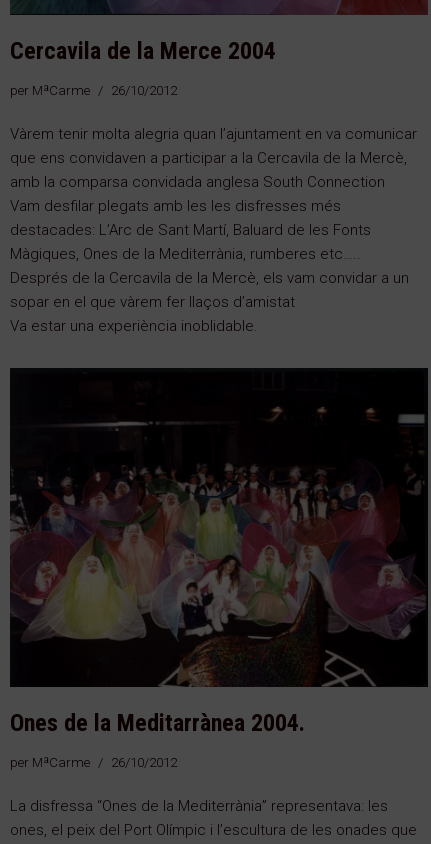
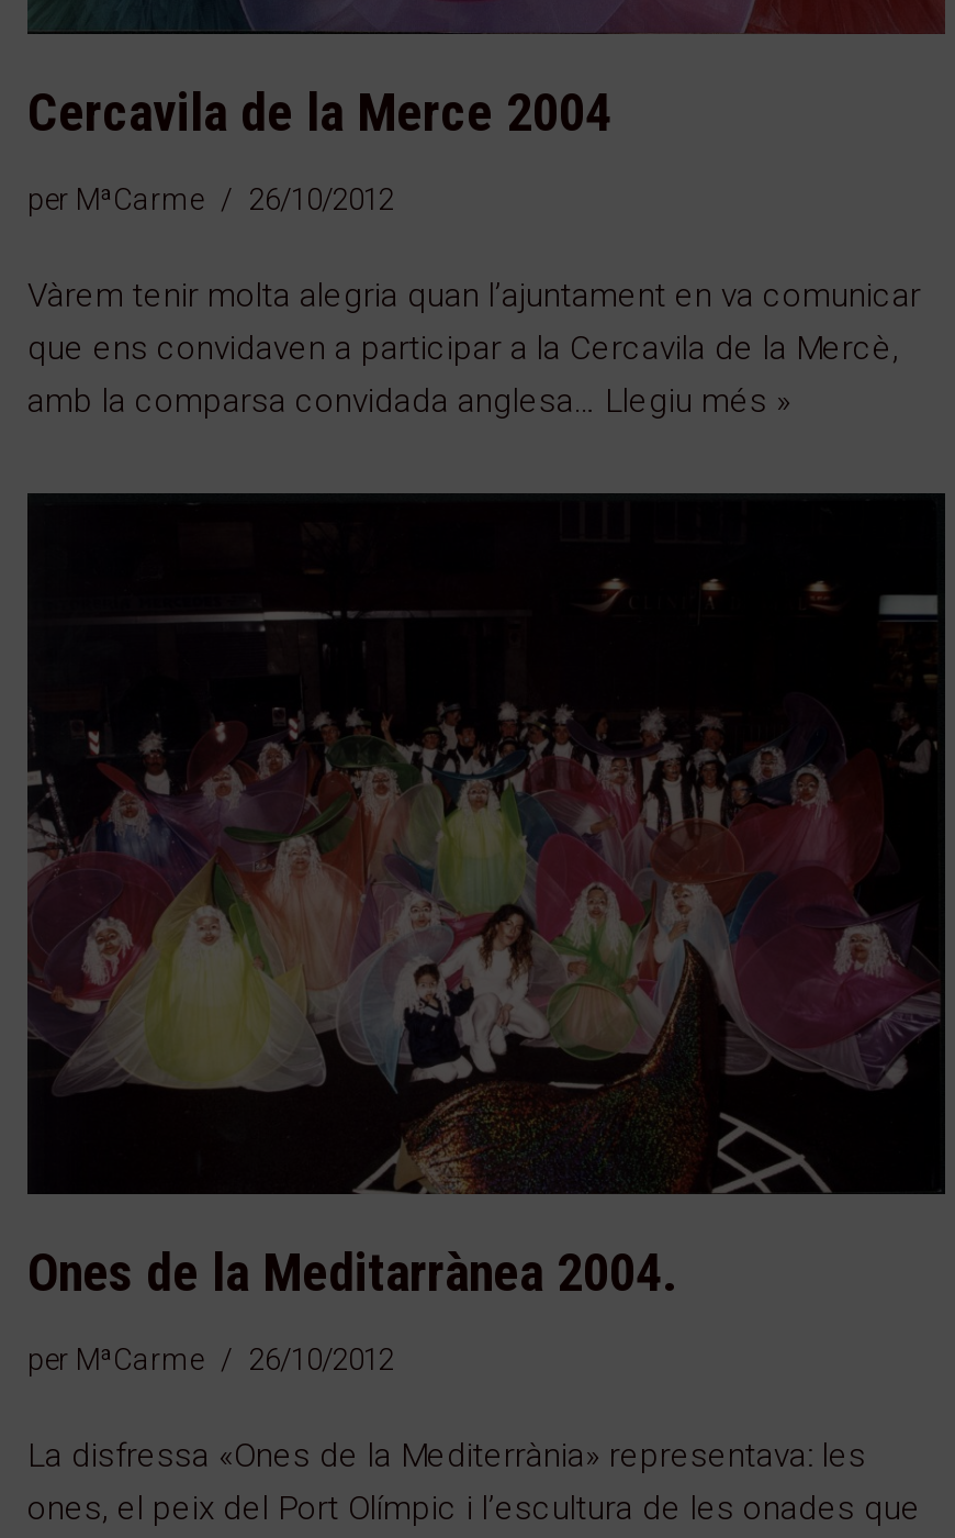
[10,173,409,335] amb la comparsa convidada anglesa South Connection | Vam desfilar plegats amb les les disfresses més | destacades: L’Arc de Sant Martí, Baluard de les Fonts | Màgiques, Ones de la Mediterrània, rumberes etc….. | Després de la Cercavila de la Mercè, els vam convidar a un | sopar en el que vàrem fer llaços d’amistat | Va estar una experiència inoblidable. -> [27,381,791,420] amb la comparsa convidada anglesa… Llegiu més »
[10,797,388,815] La disfressa “Ones de la Mediterrània” representava: les -> [27,1435,866,1475] La disfressa «Ones de la Mediterrània» representava: les

